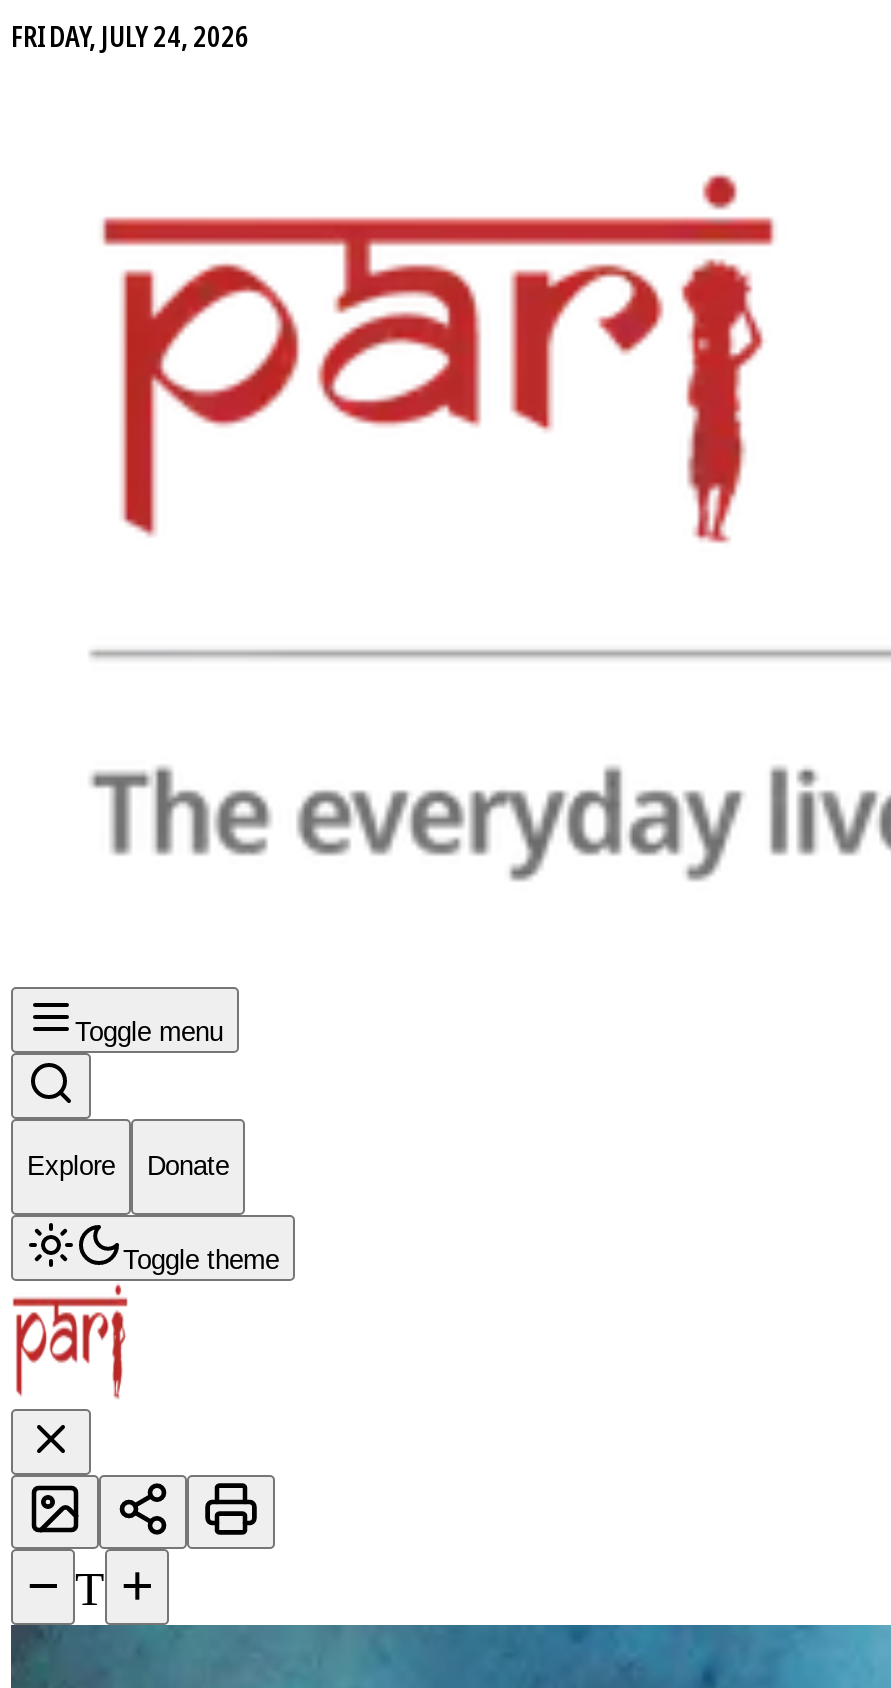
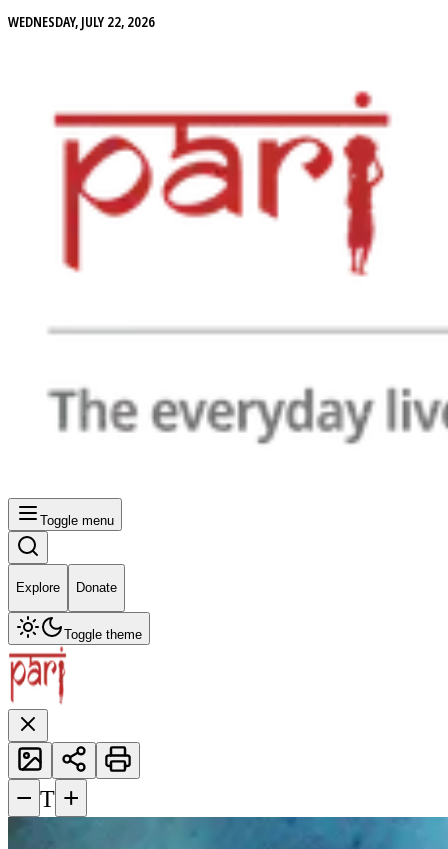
[11,17,249,55] FRIDAY, JULY 24, 2026 -> [8,12,155,31] WEDNESDAY, JULY 22, 2026

